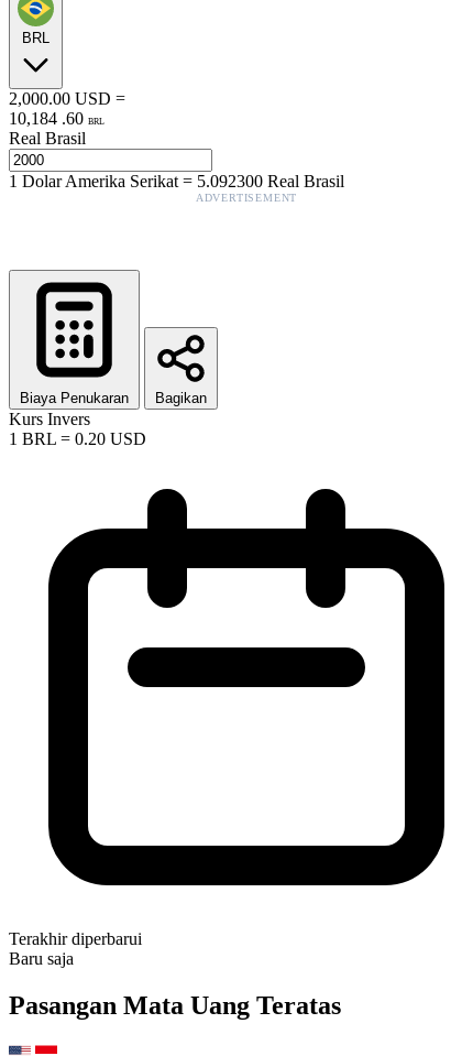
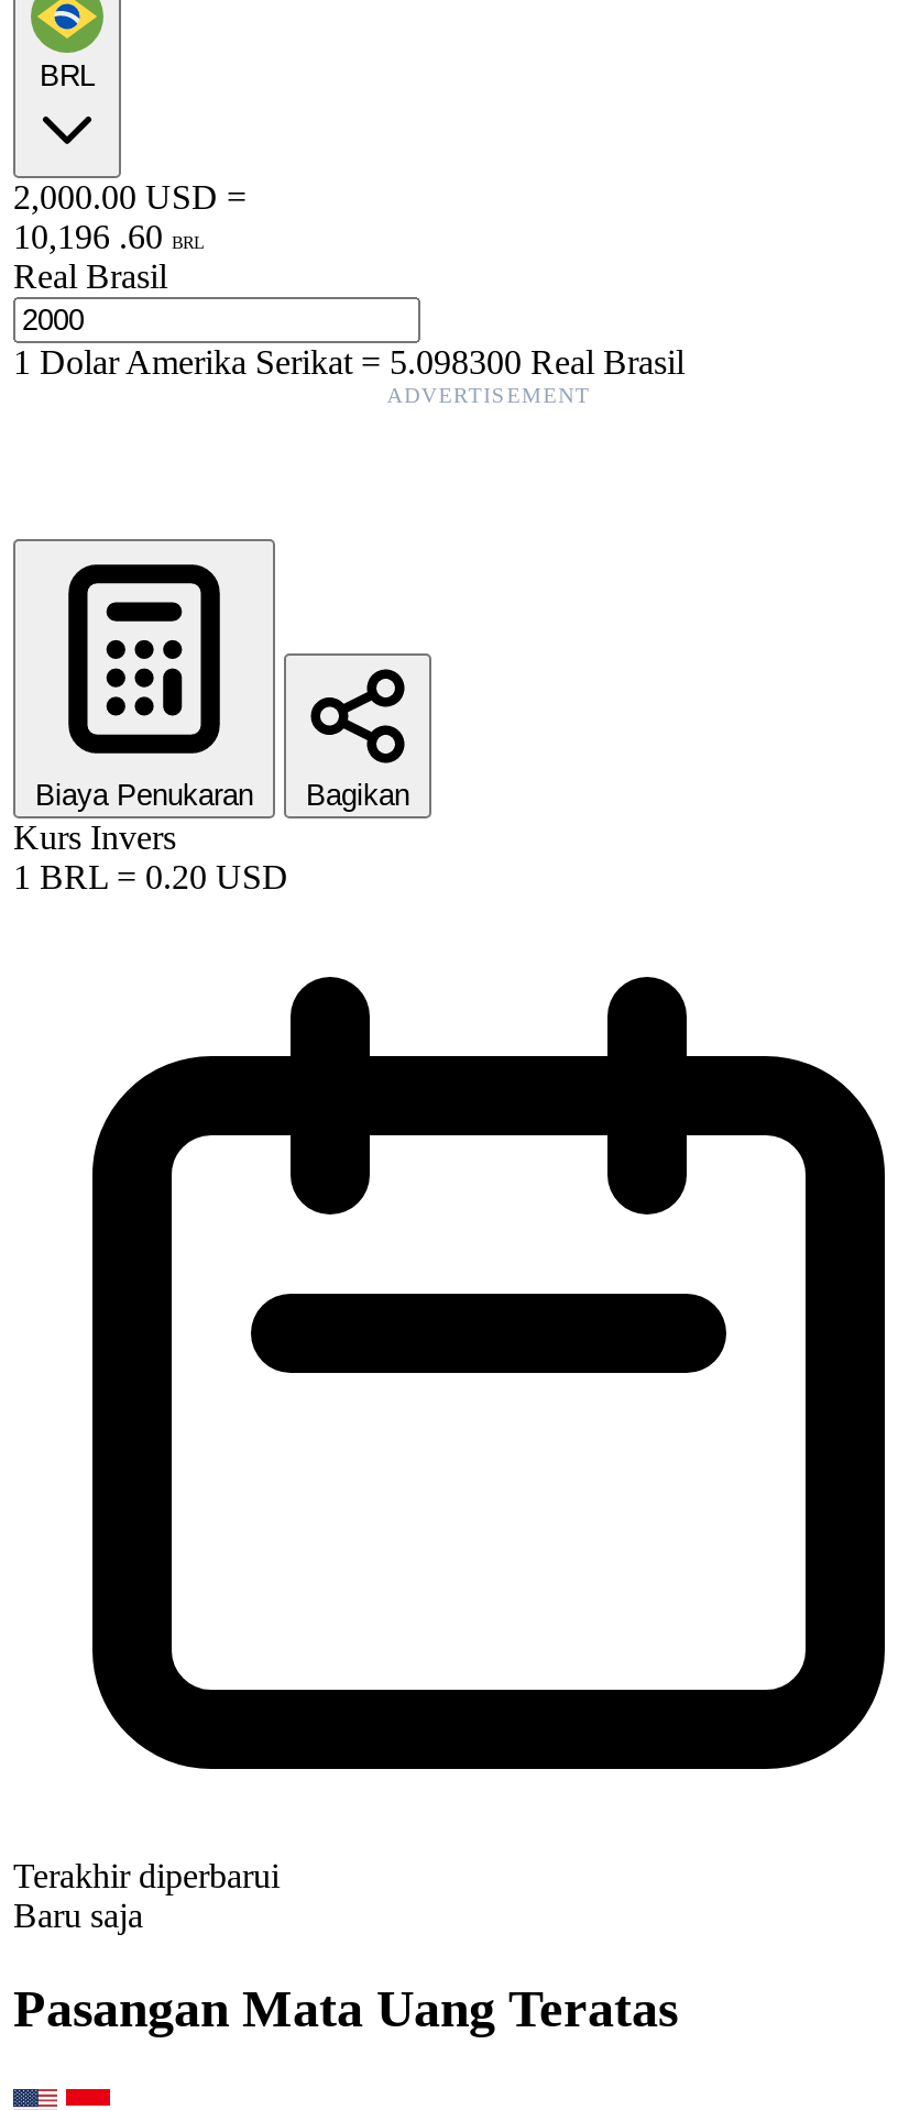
[9,109,105,128] 10,184 . 60 BRL -> [13,217,205,255] 10,196 . 60 BRL
[9,172,344,190] 1Dolar Amerika Serikat=5.092300 Real Brasil -> [13,343,684,380] 1Dolar Amerika Serikat=5.098300 Real Brasil

